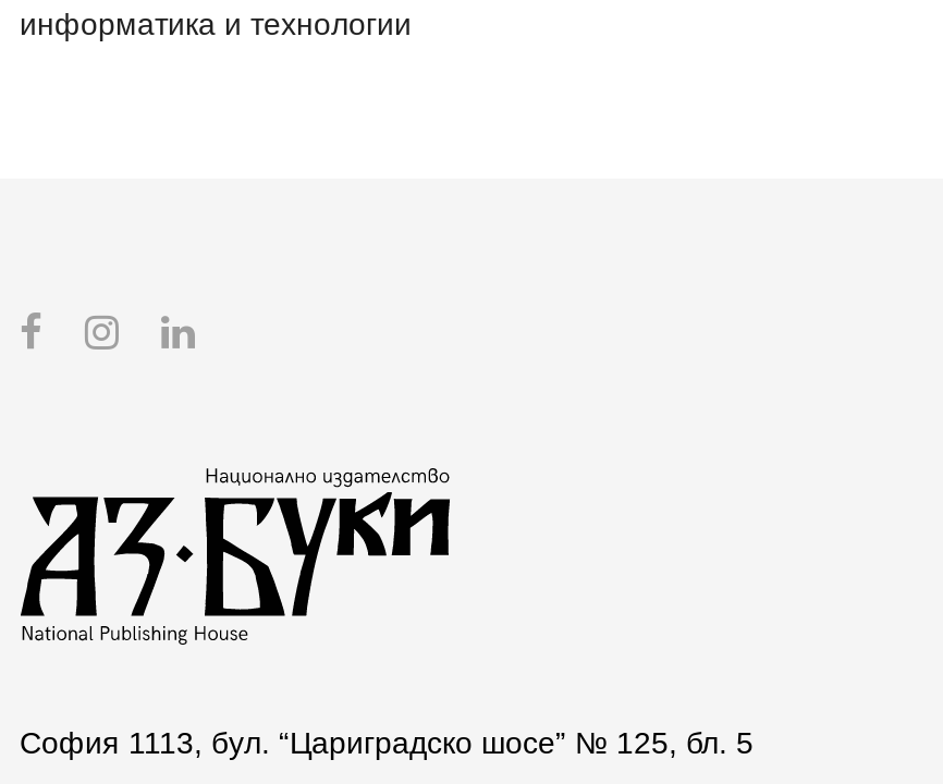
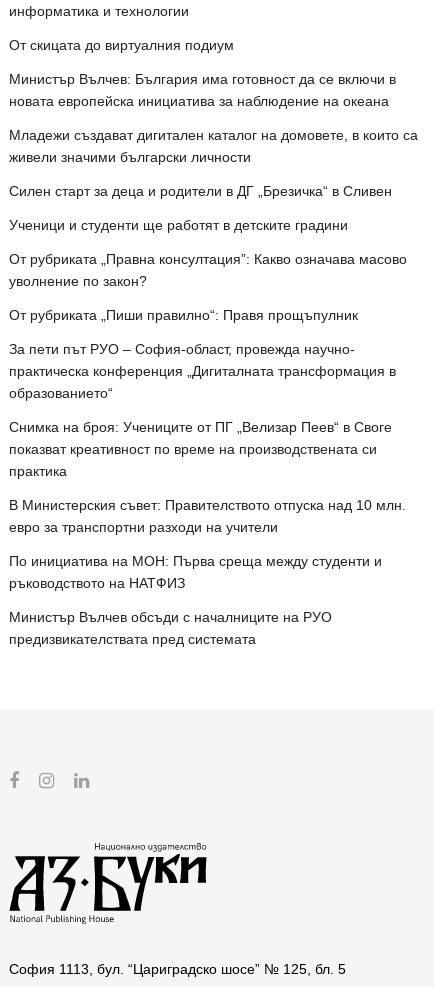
none -> [9,37,418,647] От скицата до виртуалния подиум | Министър Вълчев: България има готовност да се включи в | новата европейска инициатива за наблюдение на океана | Младежи създават дигитален каталог на домовете, в които са | живели значими български личности | Силен старт за деца и родители в ДГ „Брезичка“ в Сливен | Ученици и студенти ще работят в детските градини | От рубриката „Правна консултация”: Какво означава масово | уволнение по закон? | От рубриката „Пиши правилно“: Правя прощъпулник | За пети път РУО – София-област, провежда научно- | практическа конференция „Дигиталната трансформация в | образованието“ | Снимка на броя: Учениците от ПГ „Велизар Пеев“ в Своге | показват креативност по време на производствената си | практика | В Министерския съвет: Правителството отпуска над 10 млн. | евро за транспортни разходи на учители | По инициатива на МОН: Първа среща между студенти и | ръководството на НАТФИЗ | Министър Вълчев обсъди с началниците на РУО | предизвикателствата пред системата

